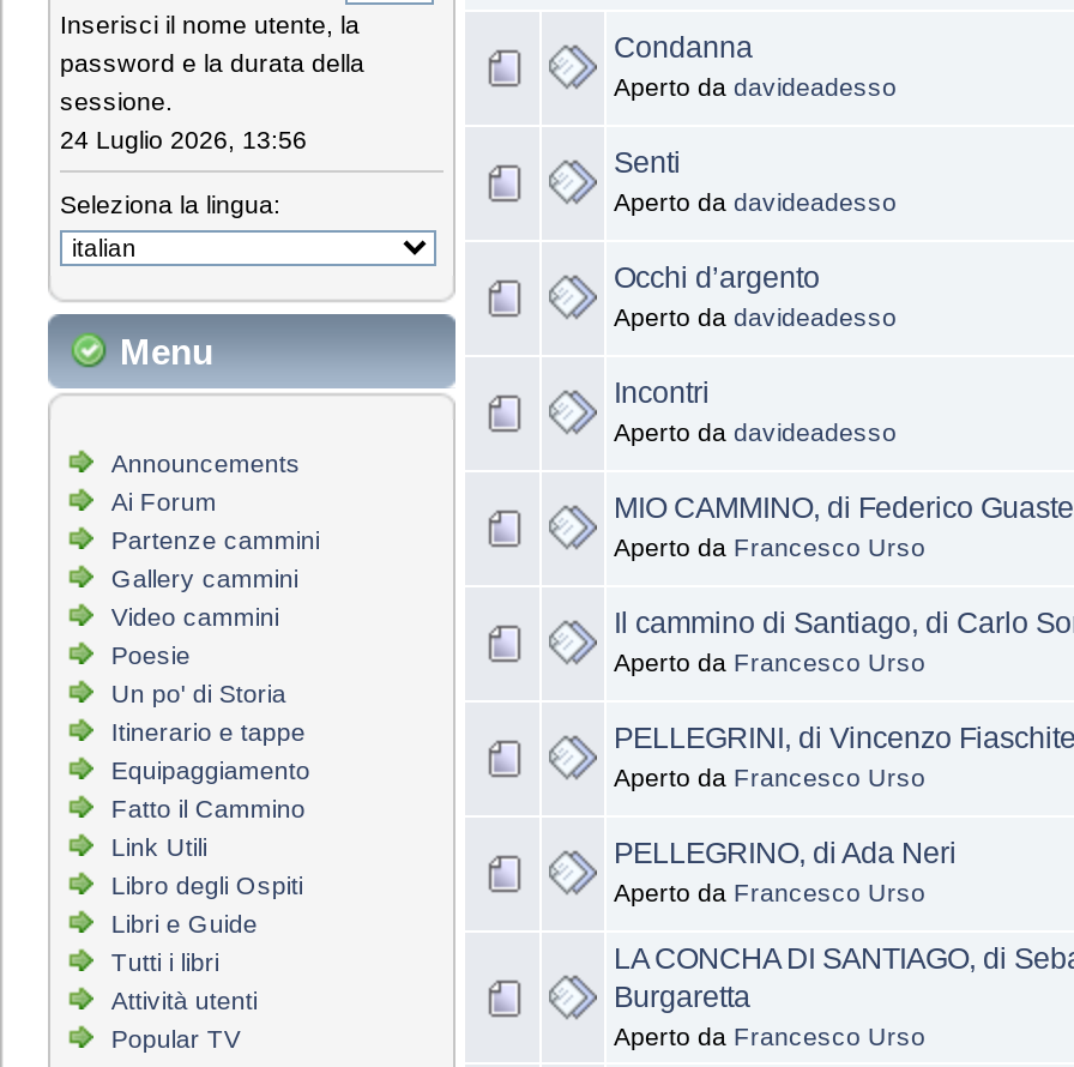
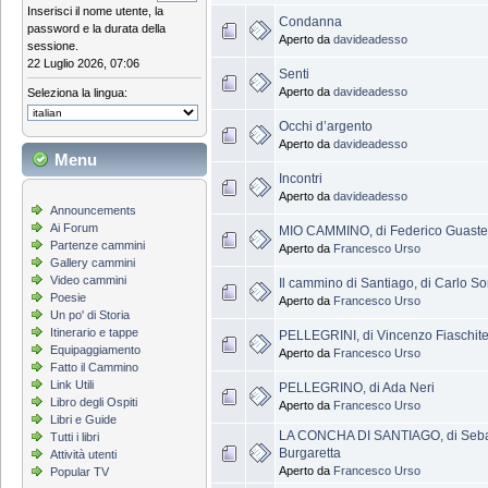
[60,124,307,153] 24 Luglio 2026, 13:56 -> [27,56,139,69] 22 Luglio 2026, 07:06

